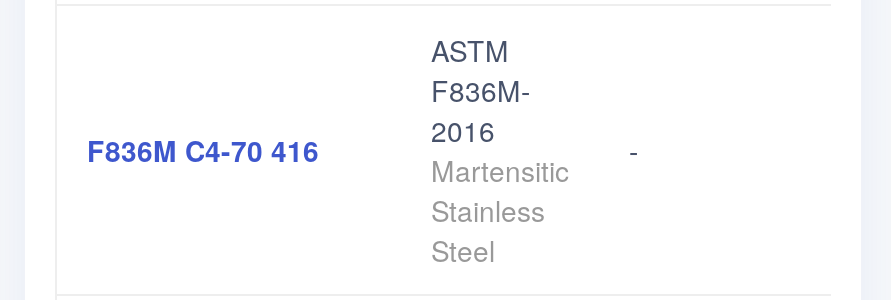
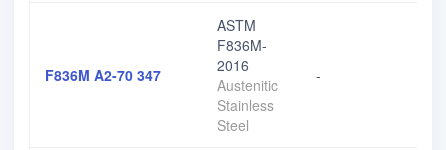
[87,130,319,170] F836M C4-70 416 -> [45,65,161,85] F836M A2-70 347
[431,150,569,190] Martensitic -> [217,75,278,95] Austenitic

